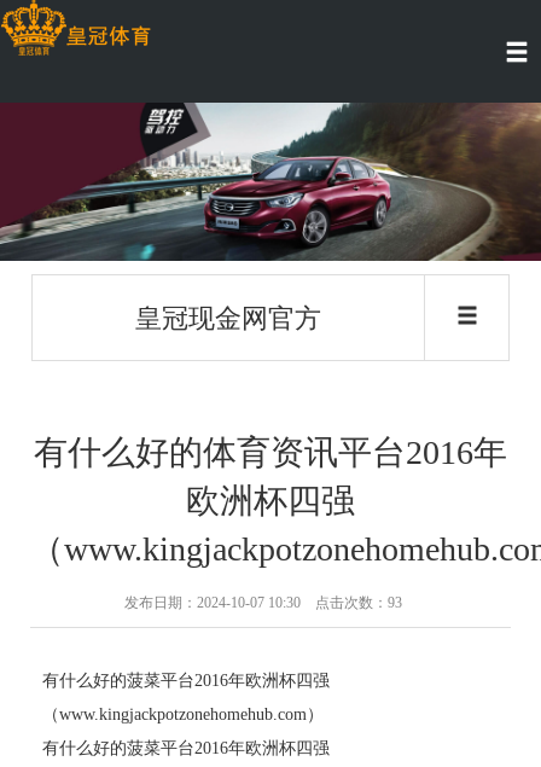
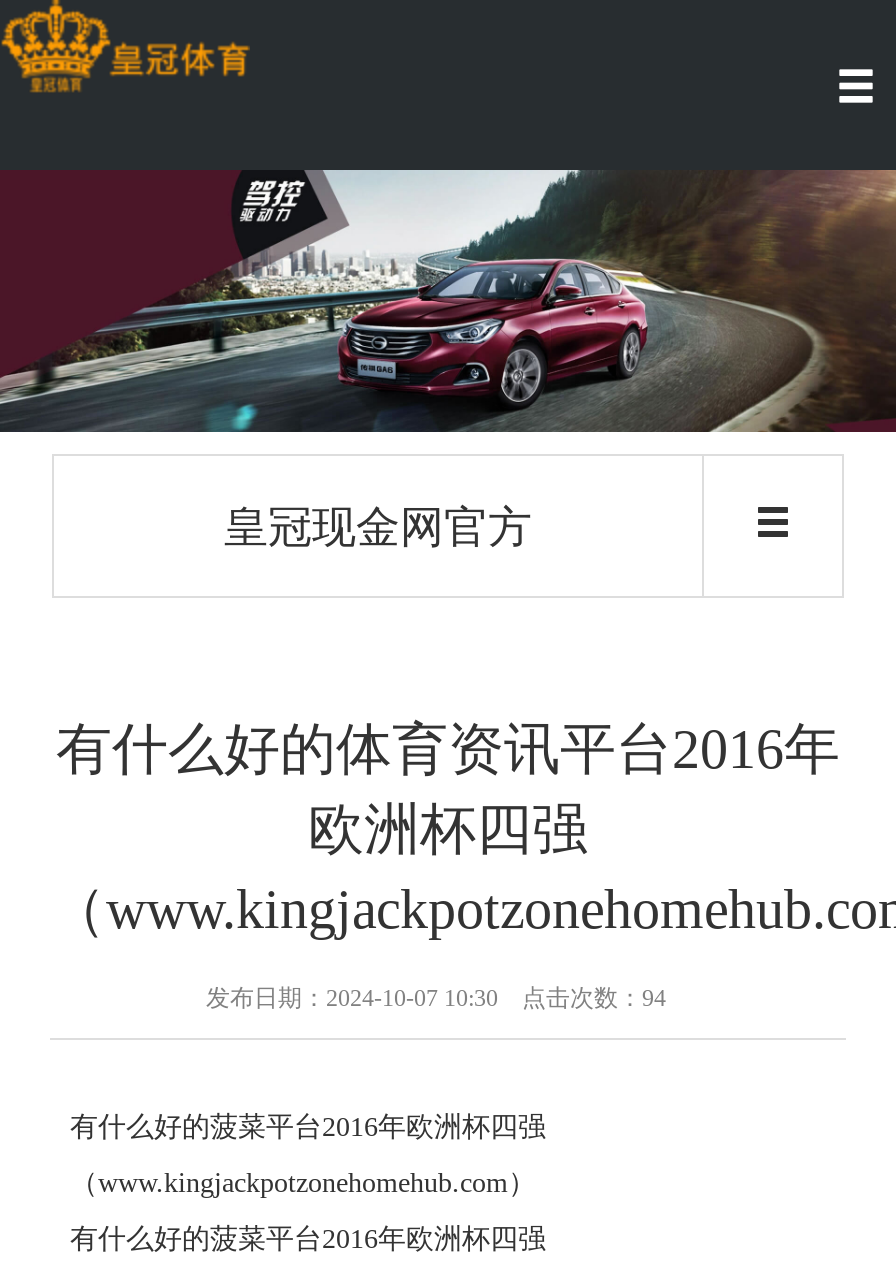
[124,594,402,611] 发布日期：2024-10-07 10:30 点击次数：93 -> [206,983,666,1011] 发布日期：2024-10-07 10:30 点击次数：94

